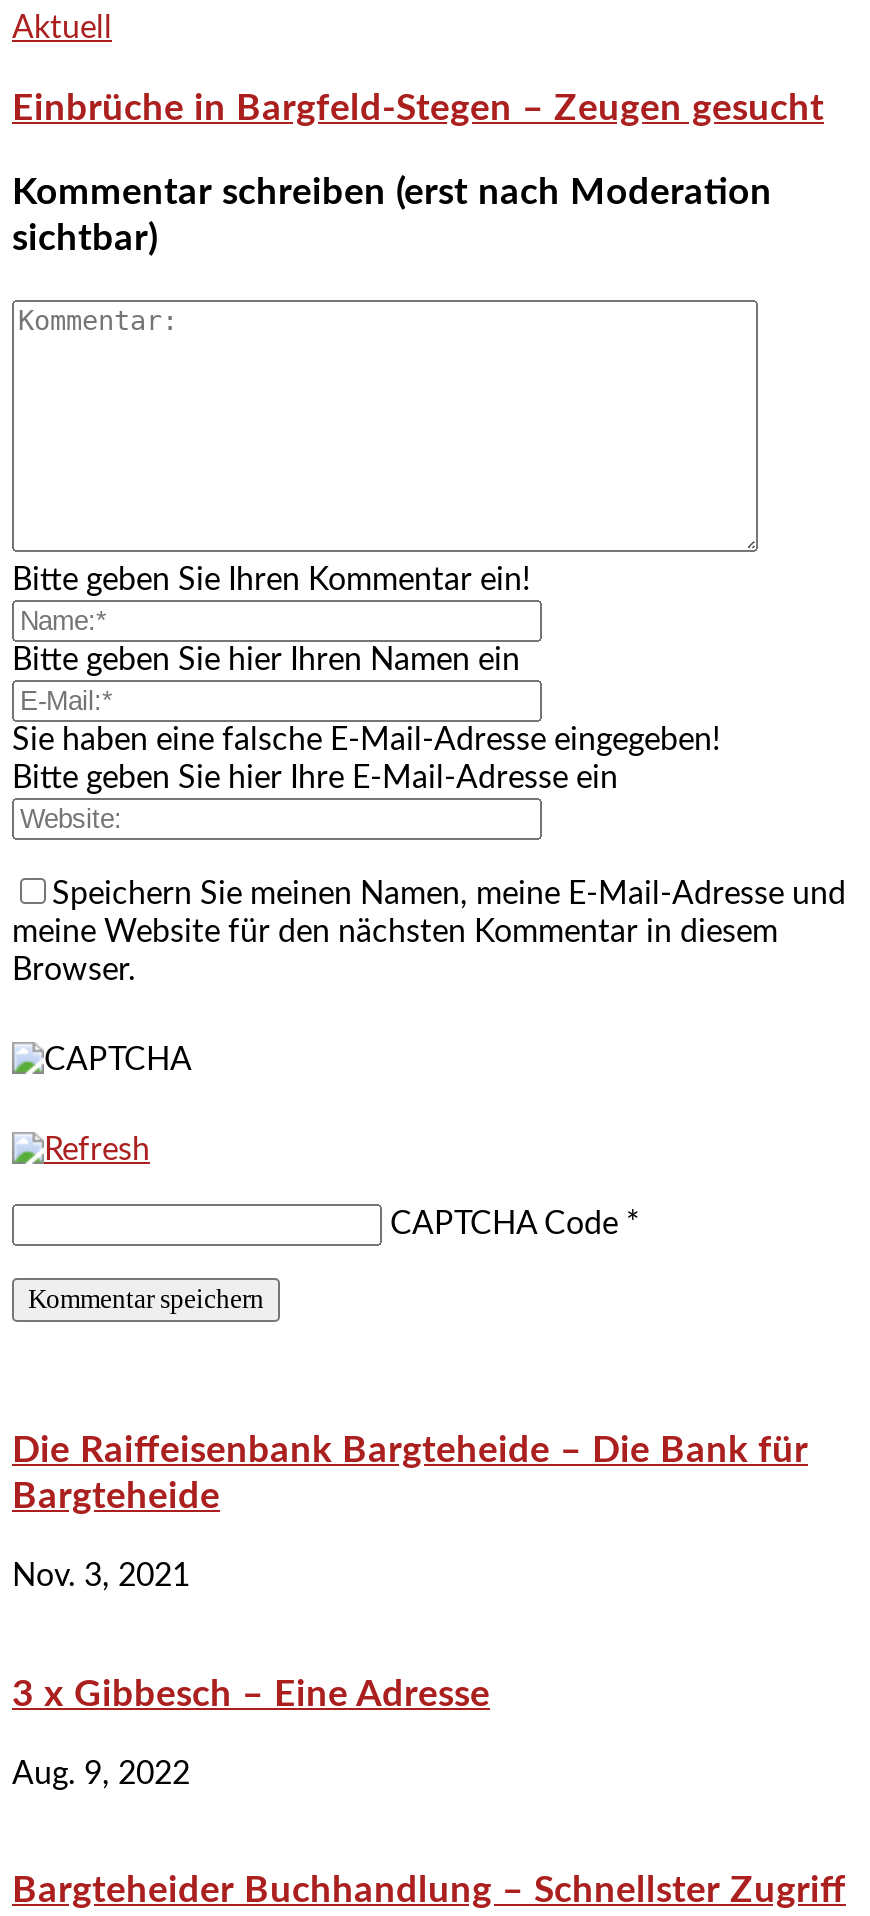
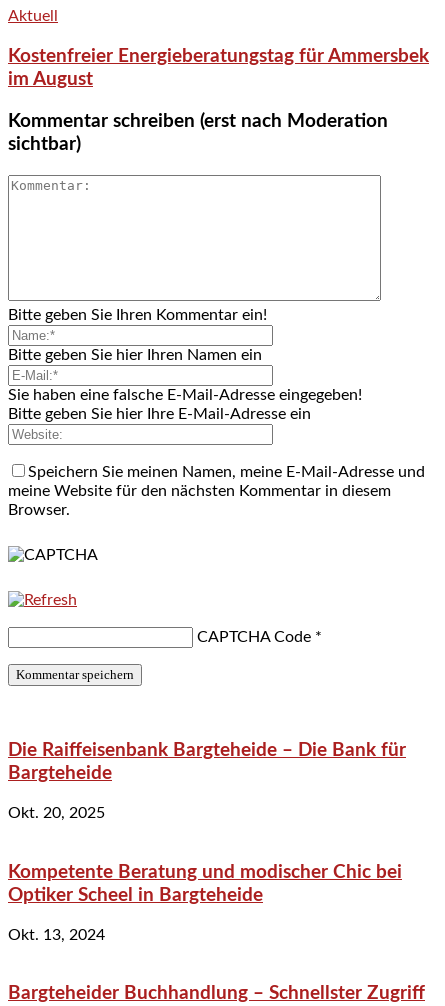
[12,90,824,128] Einbrüche in Bargfeld-Stegen – Zeugen gesucht -> [8,47,429,89] Kostenfreier Energieberatungstag für Ammersbek | im August
[12,1560,190,1592] Nov. 3, 2021 -> [8,805,105,821] Okt. 20, 2025
[12,1676,490,1714] 3 x Gibbesch – Eine Adresse -> [8,863,402,905] Kompetente Beratung und modischer Chic bei | Optiker Scheel in Bargteheide
[12,1757,190,1789] Aug. 9, 2022 -> [8,926,105,942] Okt. 13, 2024

